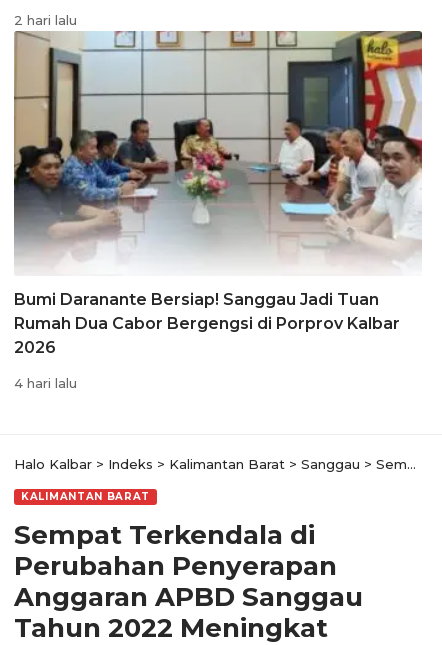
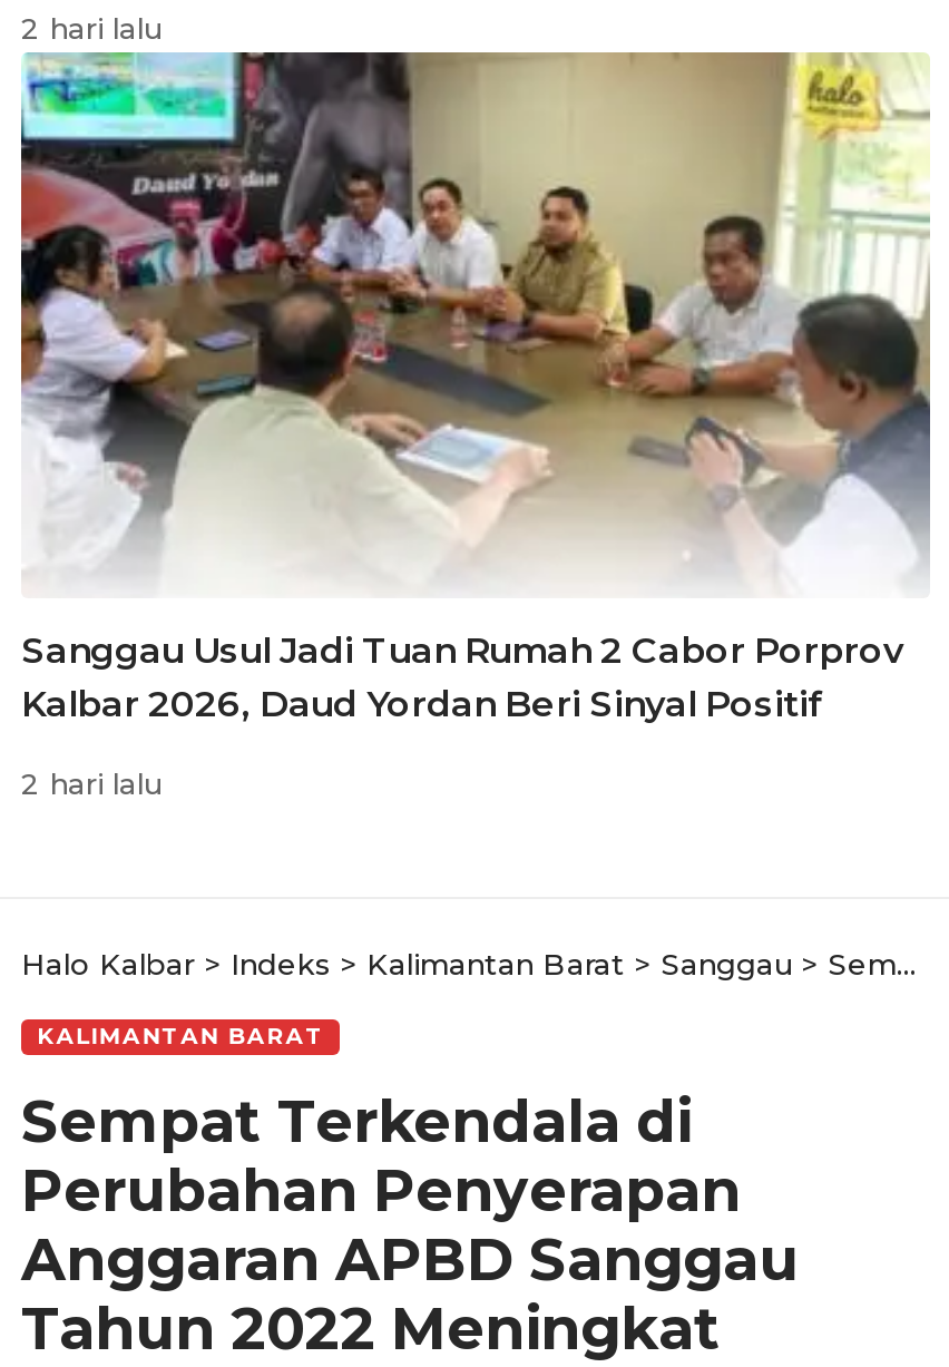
[13,30,423,356] [image] | Bumi Daranante Bersiap! Sanggau Jadi Tuan | Rumah Dua Cabor Bergengsi di Porprov Kalbar | 2026 -> [19,50,932,724] [image] | Sanggau Usul Jadi Tuan Rumah 2 Cabor Porprov | Kalbar 2026, Daud Yordan Beri Sinyal Positif
[14,374,77,390] 4 hari lalu -> [21,764,162,800] 2 hari lalu

